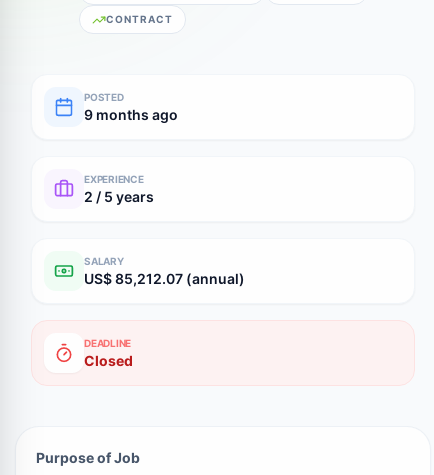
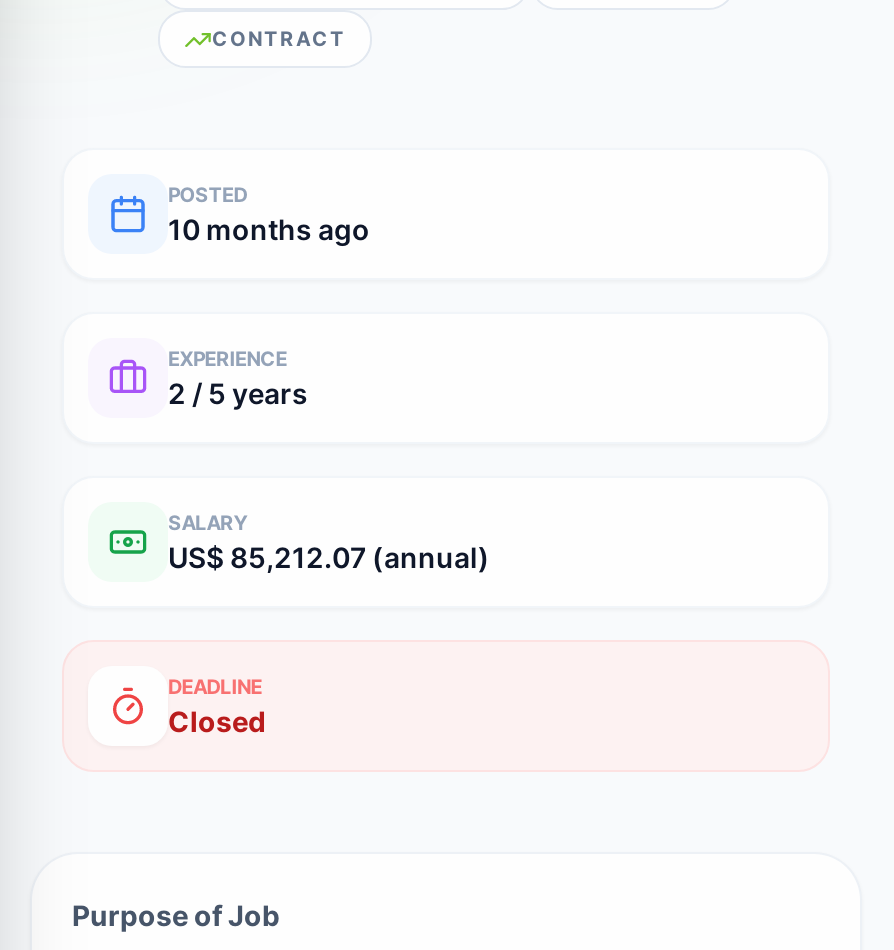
[84,105,178,122] 9 months ago -> [168,211,370,245] 10 months ago

